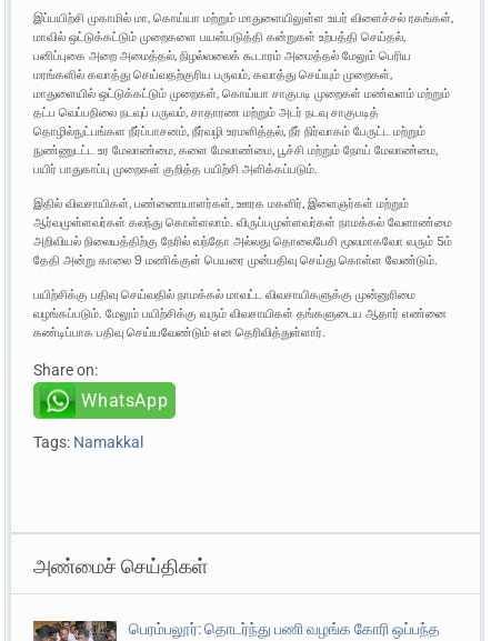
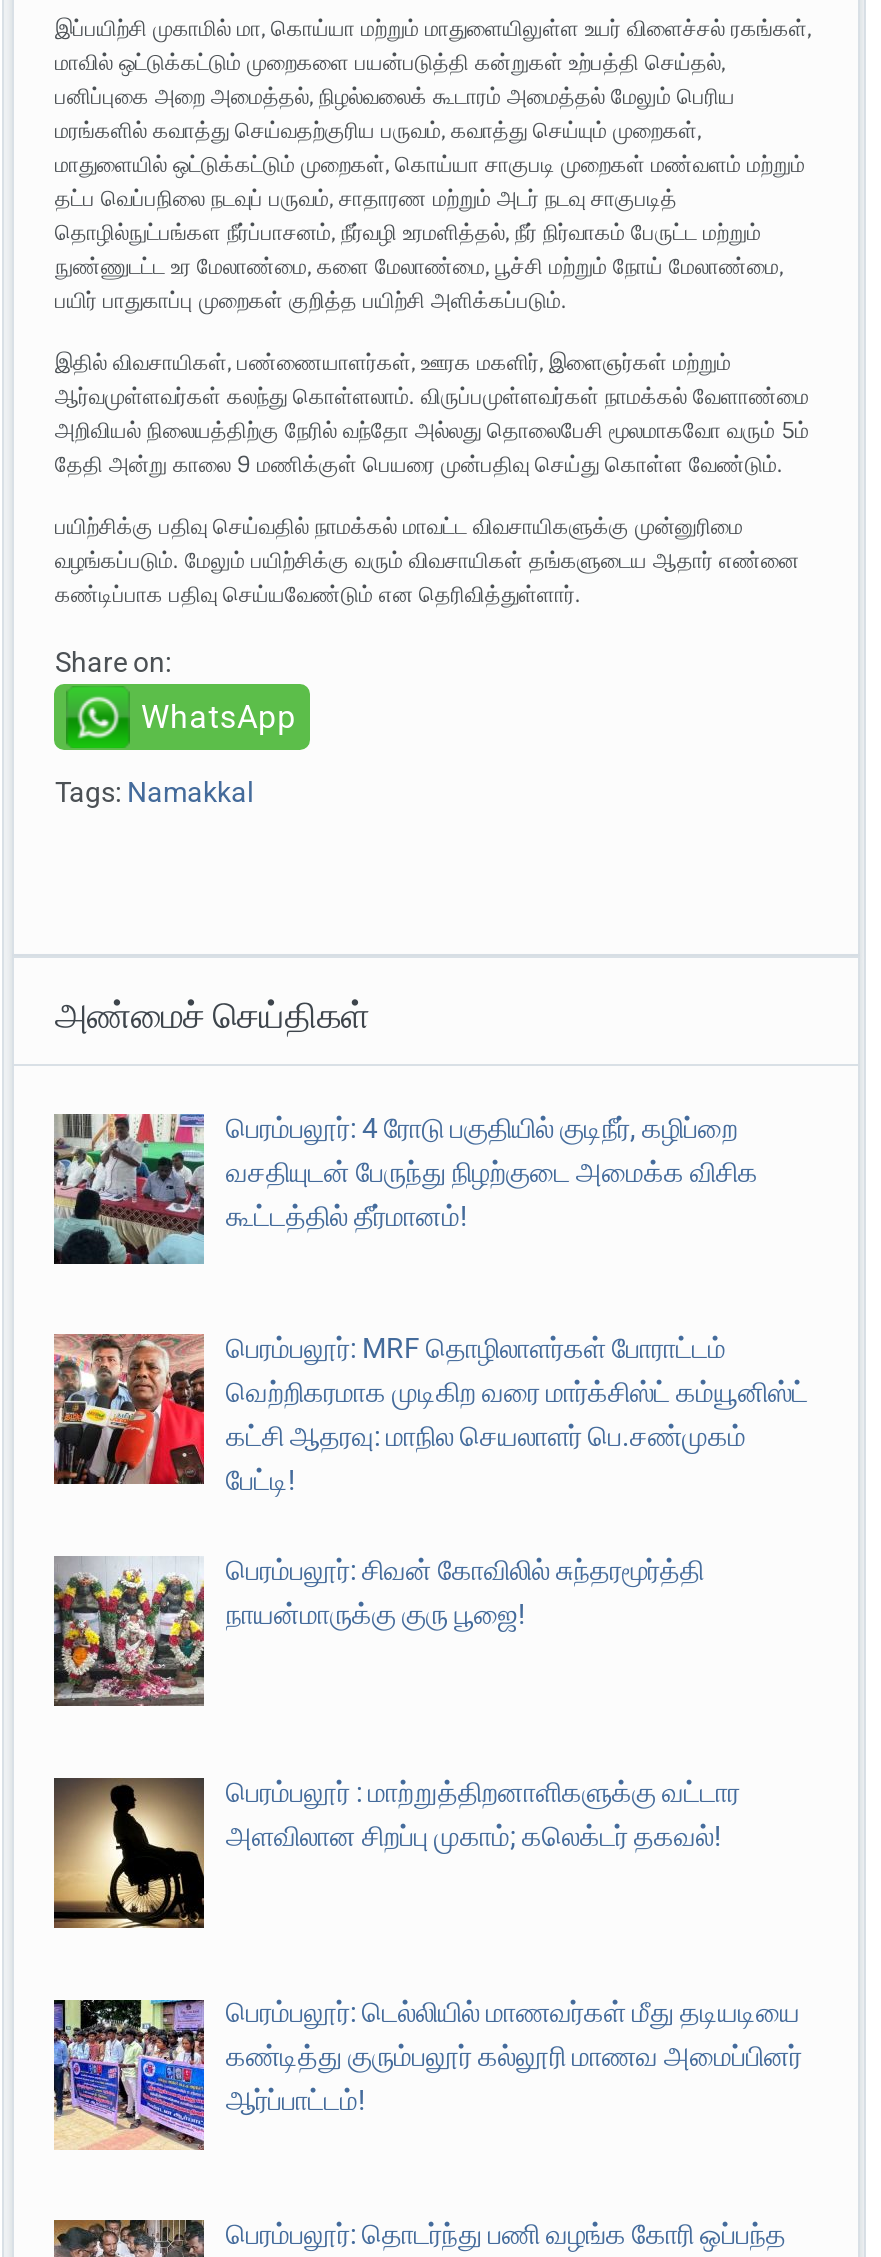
none -> [52,1111,758,1266] [image] | பெரம்பலூர்: 4 ரோடு பகுதியில் குடிநீர், கழிப்றை | வசதியுடன் பேருந்து நிழற்குடை அமைக்க விசிக | கூட்டத்தில் தீர்மானம்!
none -> [52,1332,808,1630] [image] | பெரம்பலூர்: MRF தொழிலாளர்கள் போராட்டம் | வெற்றிகரமாக முடிகிற வரை மார்க்சிஸ்ட் கம்யூனிஸ்ட் | கட்சி ஆதரவு: மாநில செயலாளர் பெ.சண்முகம் | பேட்டி! | பெரம்பலூர்: சிவன் கோவிலில் சுந்தரமூர்த்தி | நாயன்மாருக்கு குரு பூஜை!
none -> [52,1775,740,1932] [image] | பெரம்பலூர் : மாற்றுத்திறனாளிகளுக்கு வட்டார | அளவிலான சிறப்பு முகாம்; கலெக்டர் தகவல்!
none -> [52,1997,802,2152] [image] | பெரம்பலூர்: டெல்லியில் மாணவர்கள் மீது தடியடியை | கண்டித்து குரும்பலூர் கல்லூரி மாணவ அமைப்பினர் | ஆர்ப்பாட்டம்!
none -> [52,1556,204,1708] [image]

